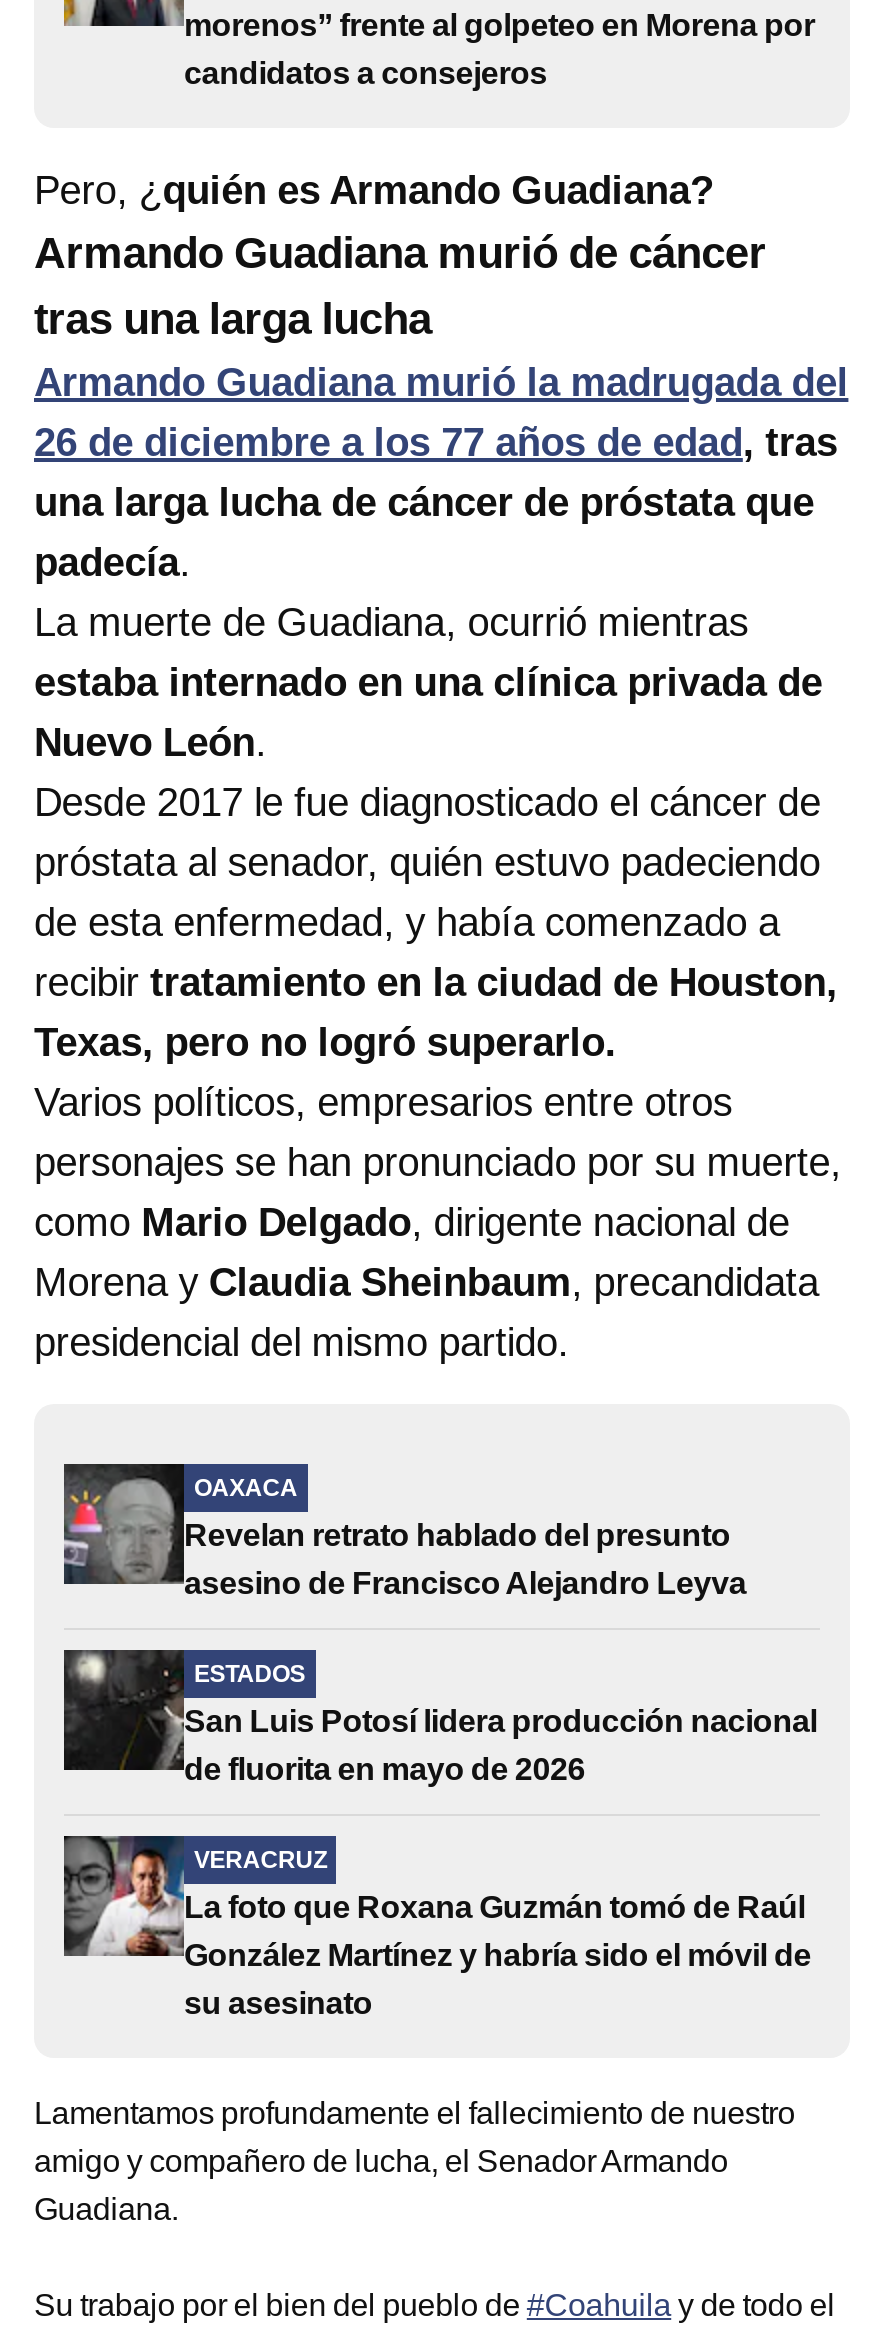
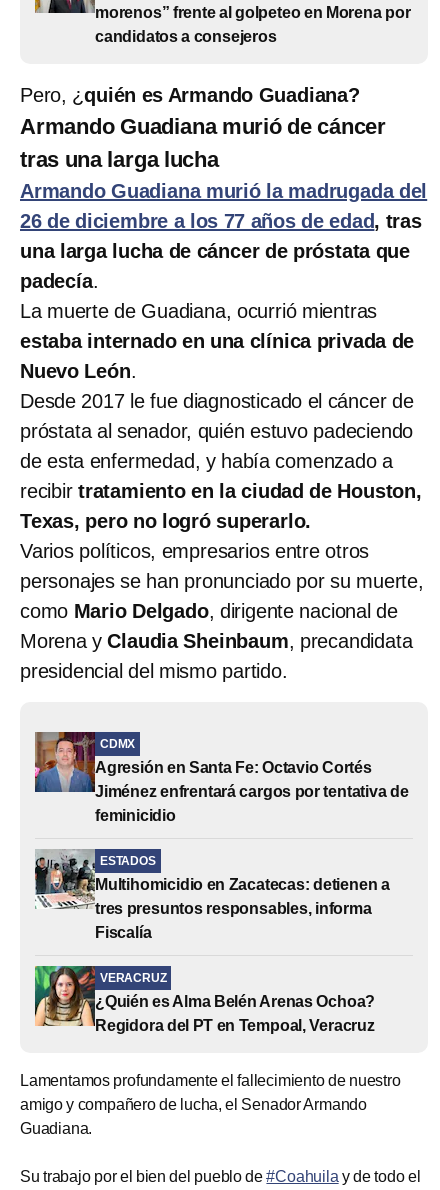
[62,1462,746,1600] [image] | Revelan retrato hablado del presunto | asesino de Francisco Alejandro Leyva -> [34,731,409,824] [image] | Agresión en Santa Fe: Octavio Cortés | Jiménez enfrentará cargos por tentativa de | feminicidio
[194,1474,298,1502] OAXACA -> [100,737,135,751] CDMX
[62,1648,817,1786] [image] | San Luis Potosí lidera producción nacional | de fluorita en mayo de 2026 -> [34,850,390,941] [image] | Multihomicidio en Zacatecas: detienen a | tres presuntos responsables, informa | Fiscalía
[62,1834,811,2020] [image] | La foto que Roxana Guzmán tomó de Raúl | González Martínez y habría sido el móvil de | su asesinato -> [34,965,375,1034] [image] | ¿Quién es Alma Belén Arenas Ochoa? | Regidora del PT en Tempoal, Veracruz
moved [194,1846,327,1874] -> [100,971,166,985]: VERACRUZ

